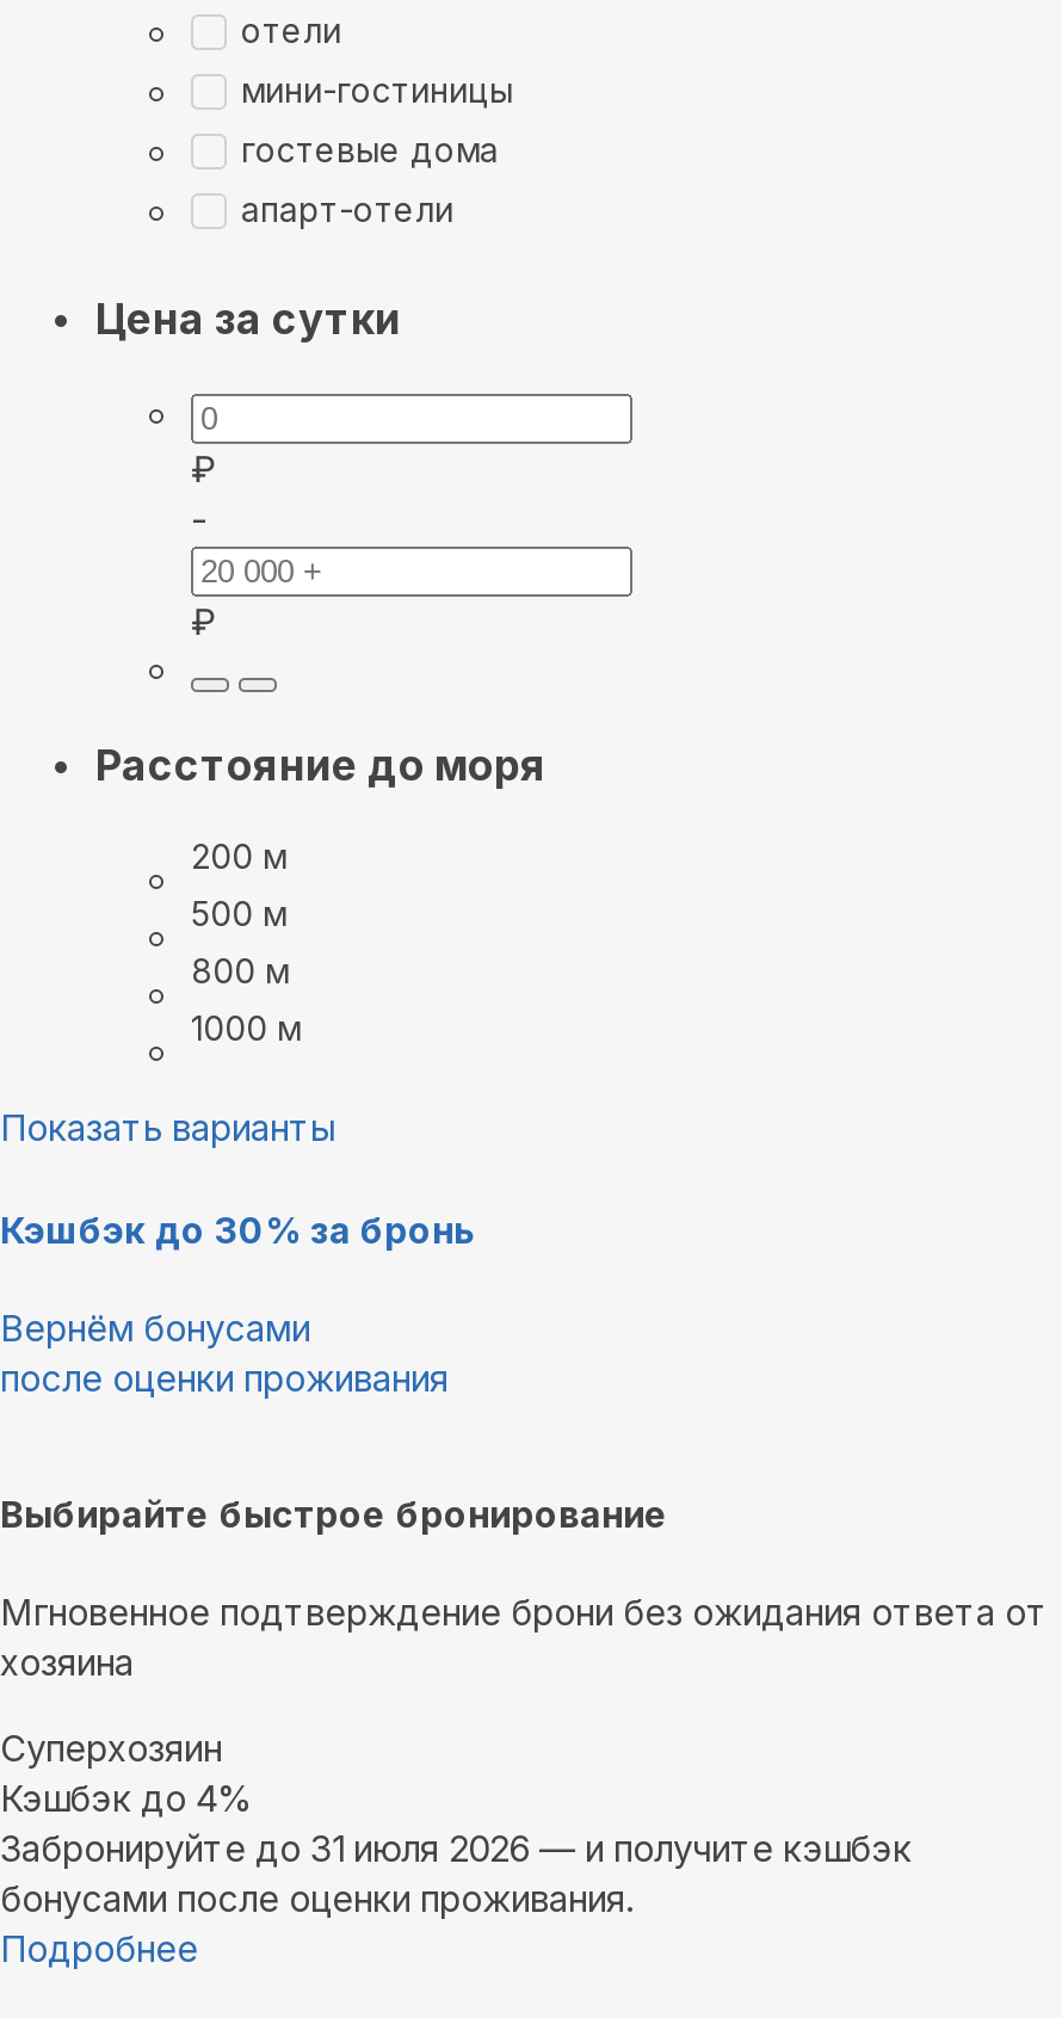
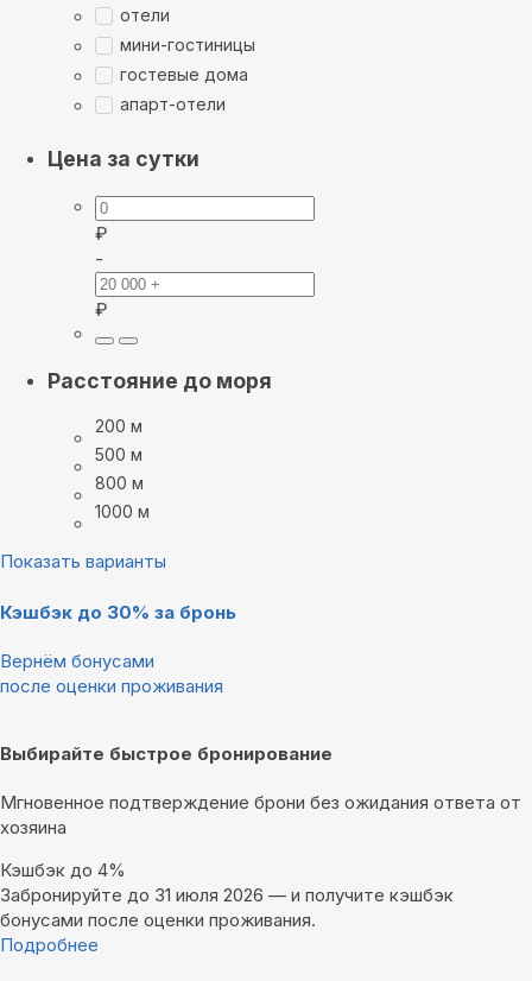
[0,1727,222,1772] Суперхозяин -> none

